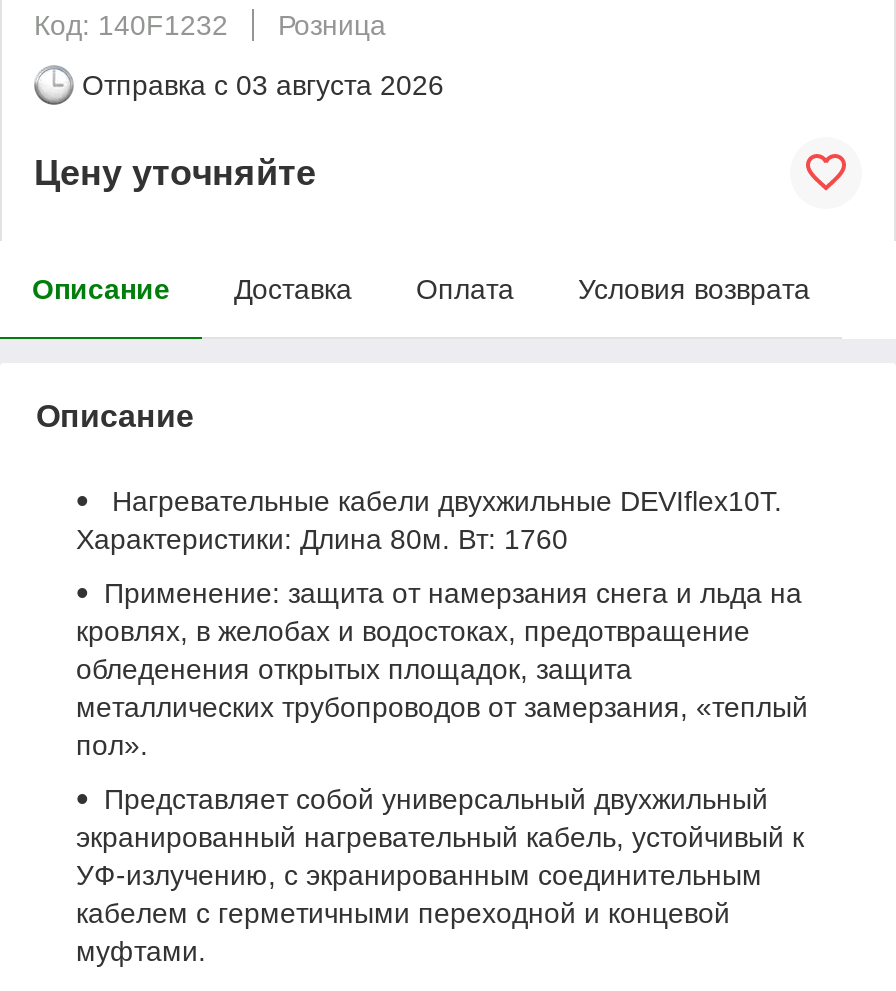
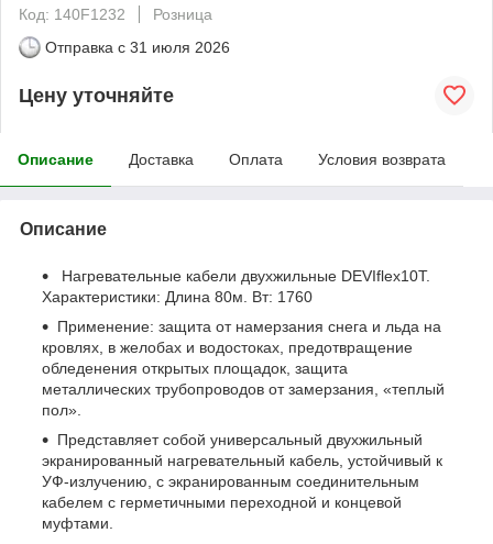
[82,69,444,101] Отправка с 03 августа 2026 -> [45,38,230,56] Отправка с 31 июля 2026

